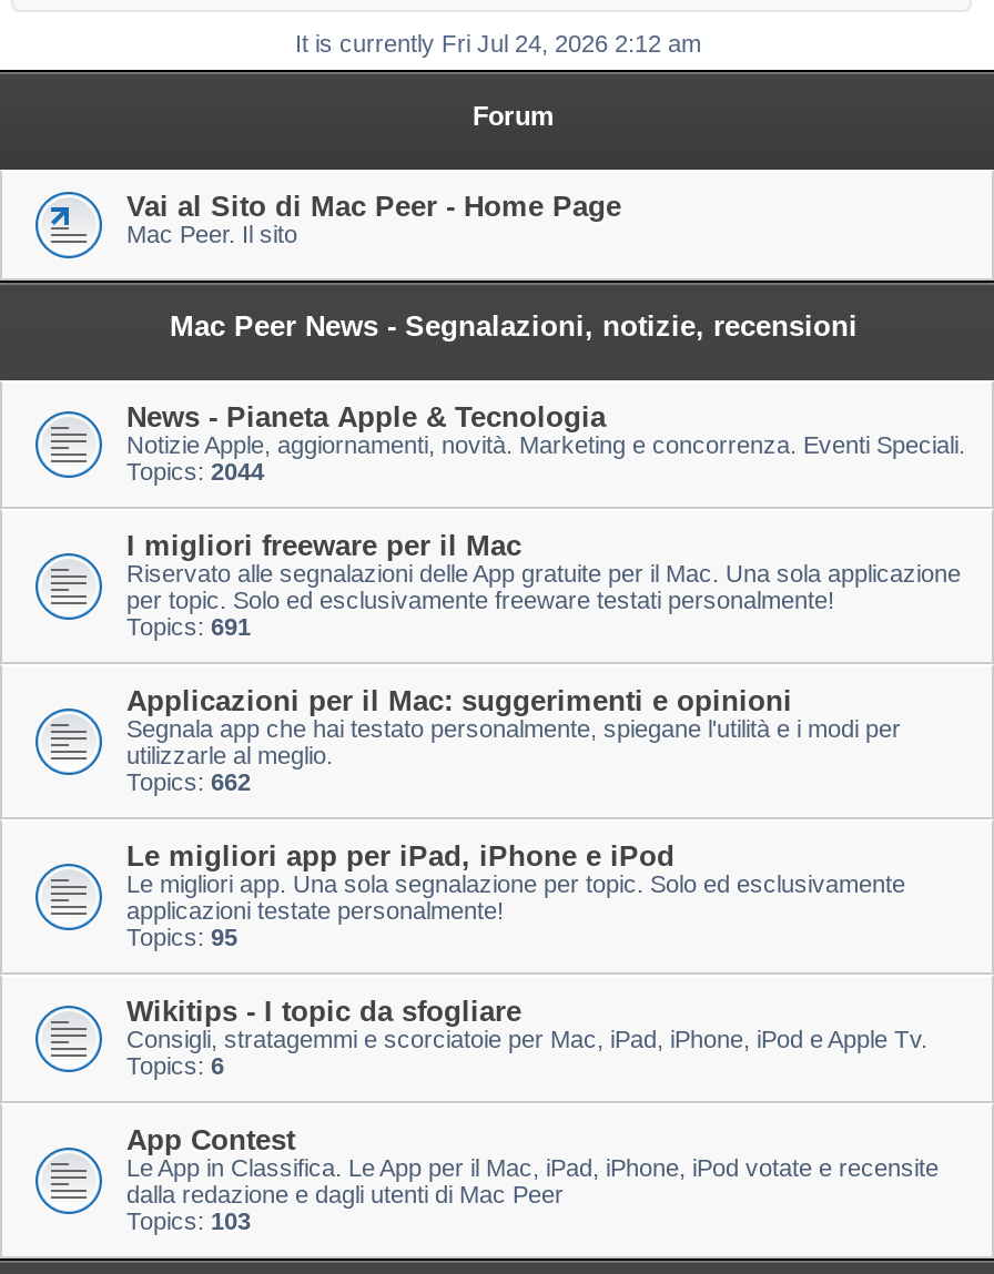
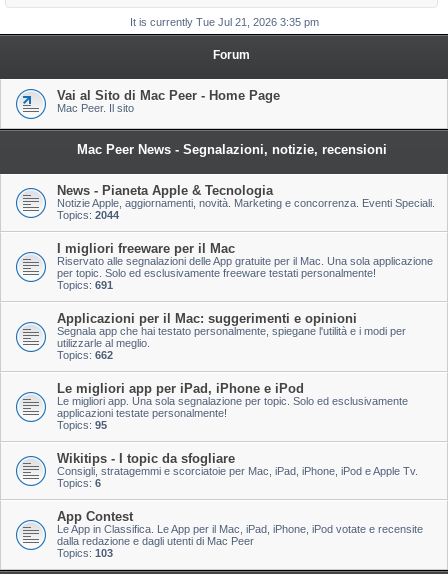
[295,30,701,57] It is currently Fri Jul 24, 2026 2:12 am -> [130,16,319,28] It is currently Tue Jul 21, 2026 3:35 pm

